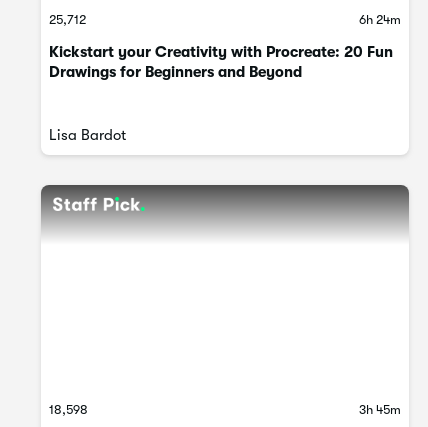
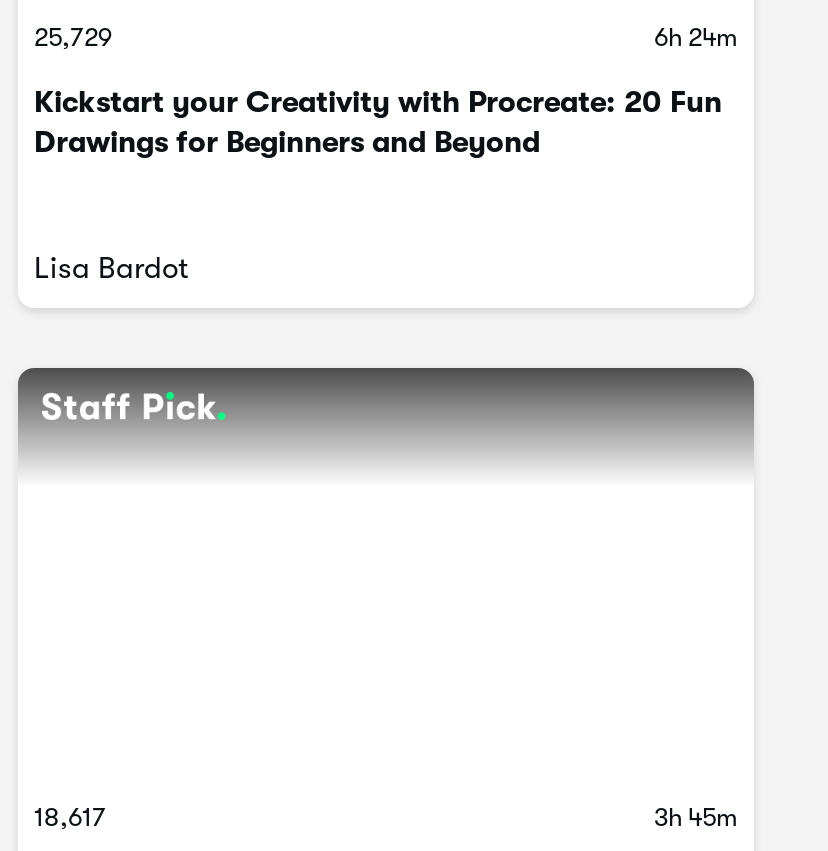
[49,12,86,27] 25,712 -> [34,22,112,52] 25,729
[49,402,88,417] 18,598 -> [34,802,106,832] 18,617

